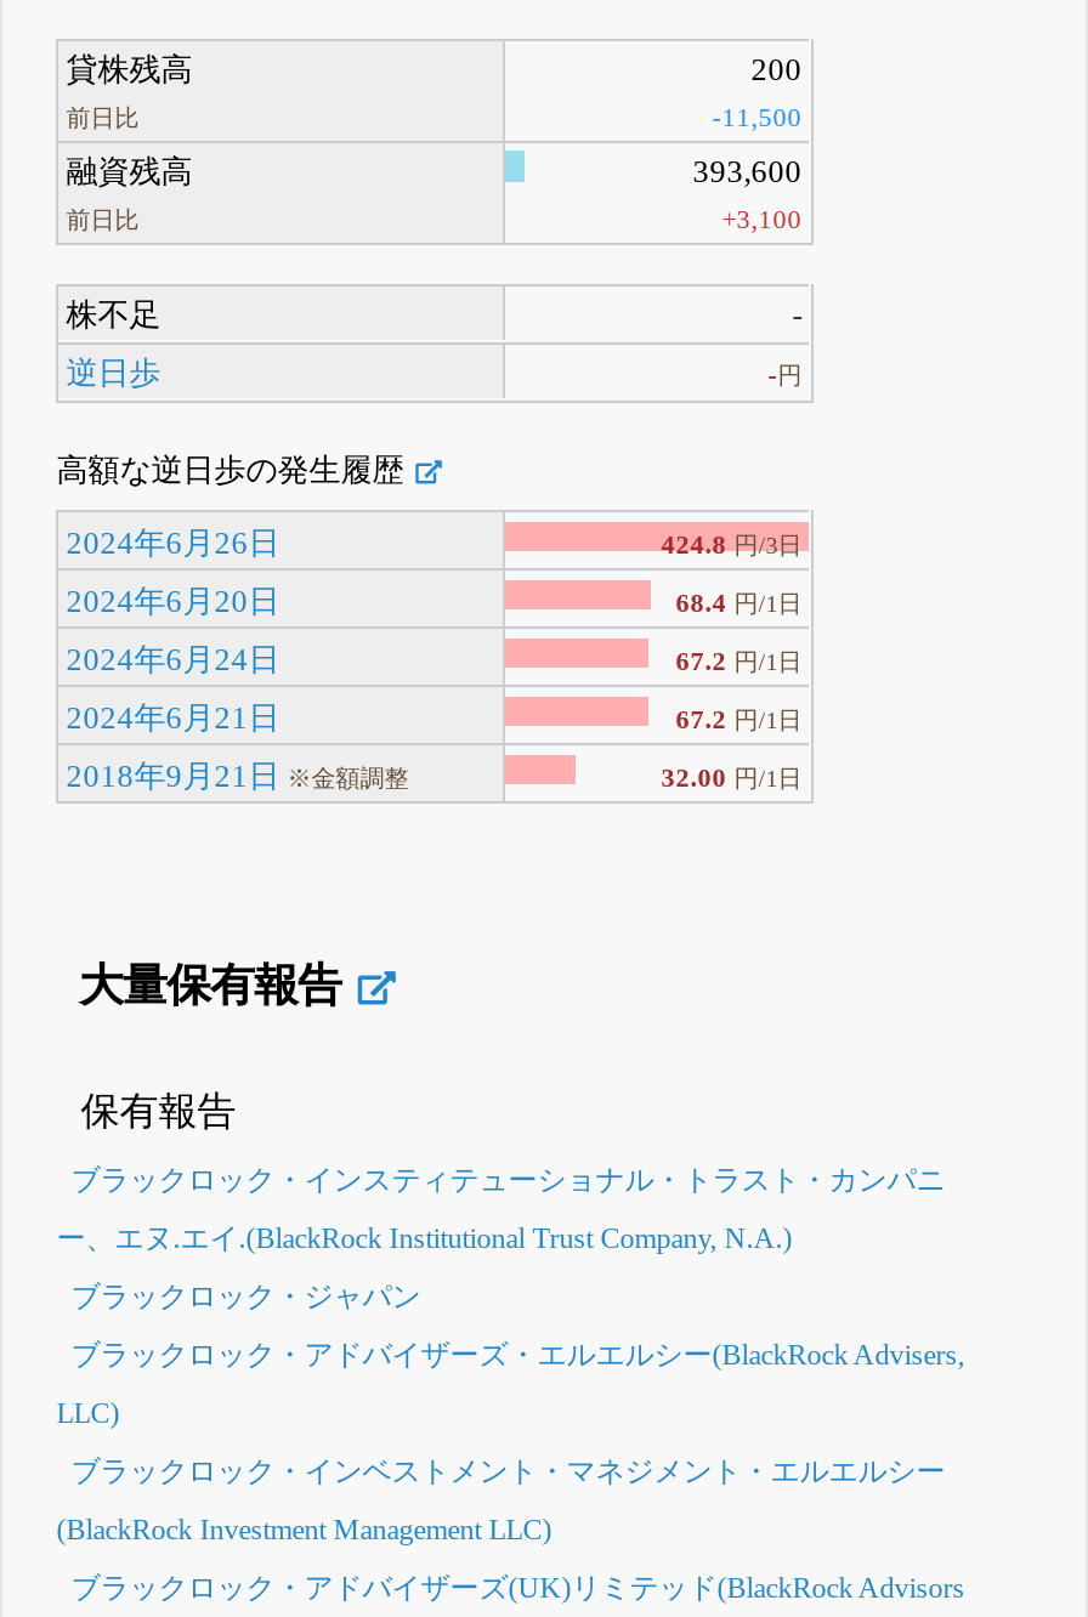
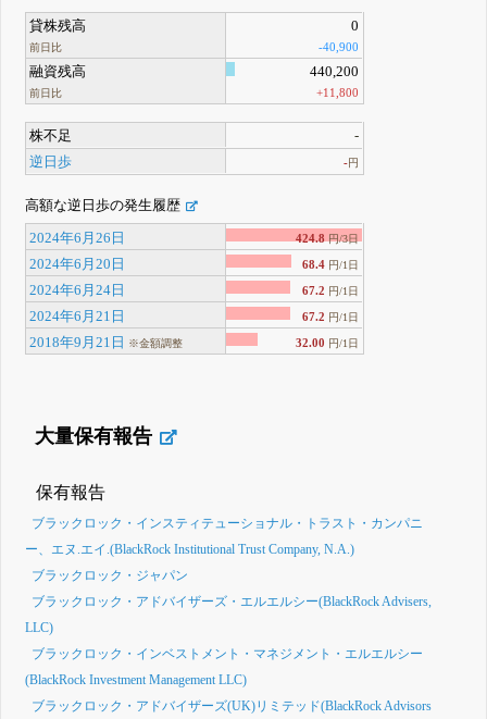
[751,53,802,87] 200 -> [351,18,359,33] 0
[712,101,802,130] -11,500 -> [319,40,359,53] -40,900
[693,155,802,189] 393,600 -> [310,64,359,79] 440,200
[722,204,802,233] +3,100 -> [317,86,359,99] +11,800

